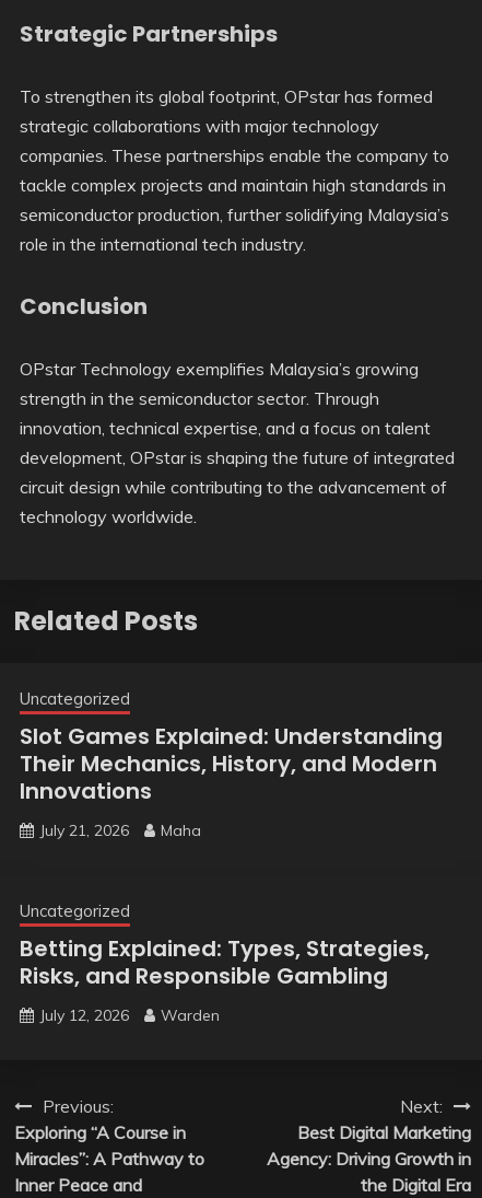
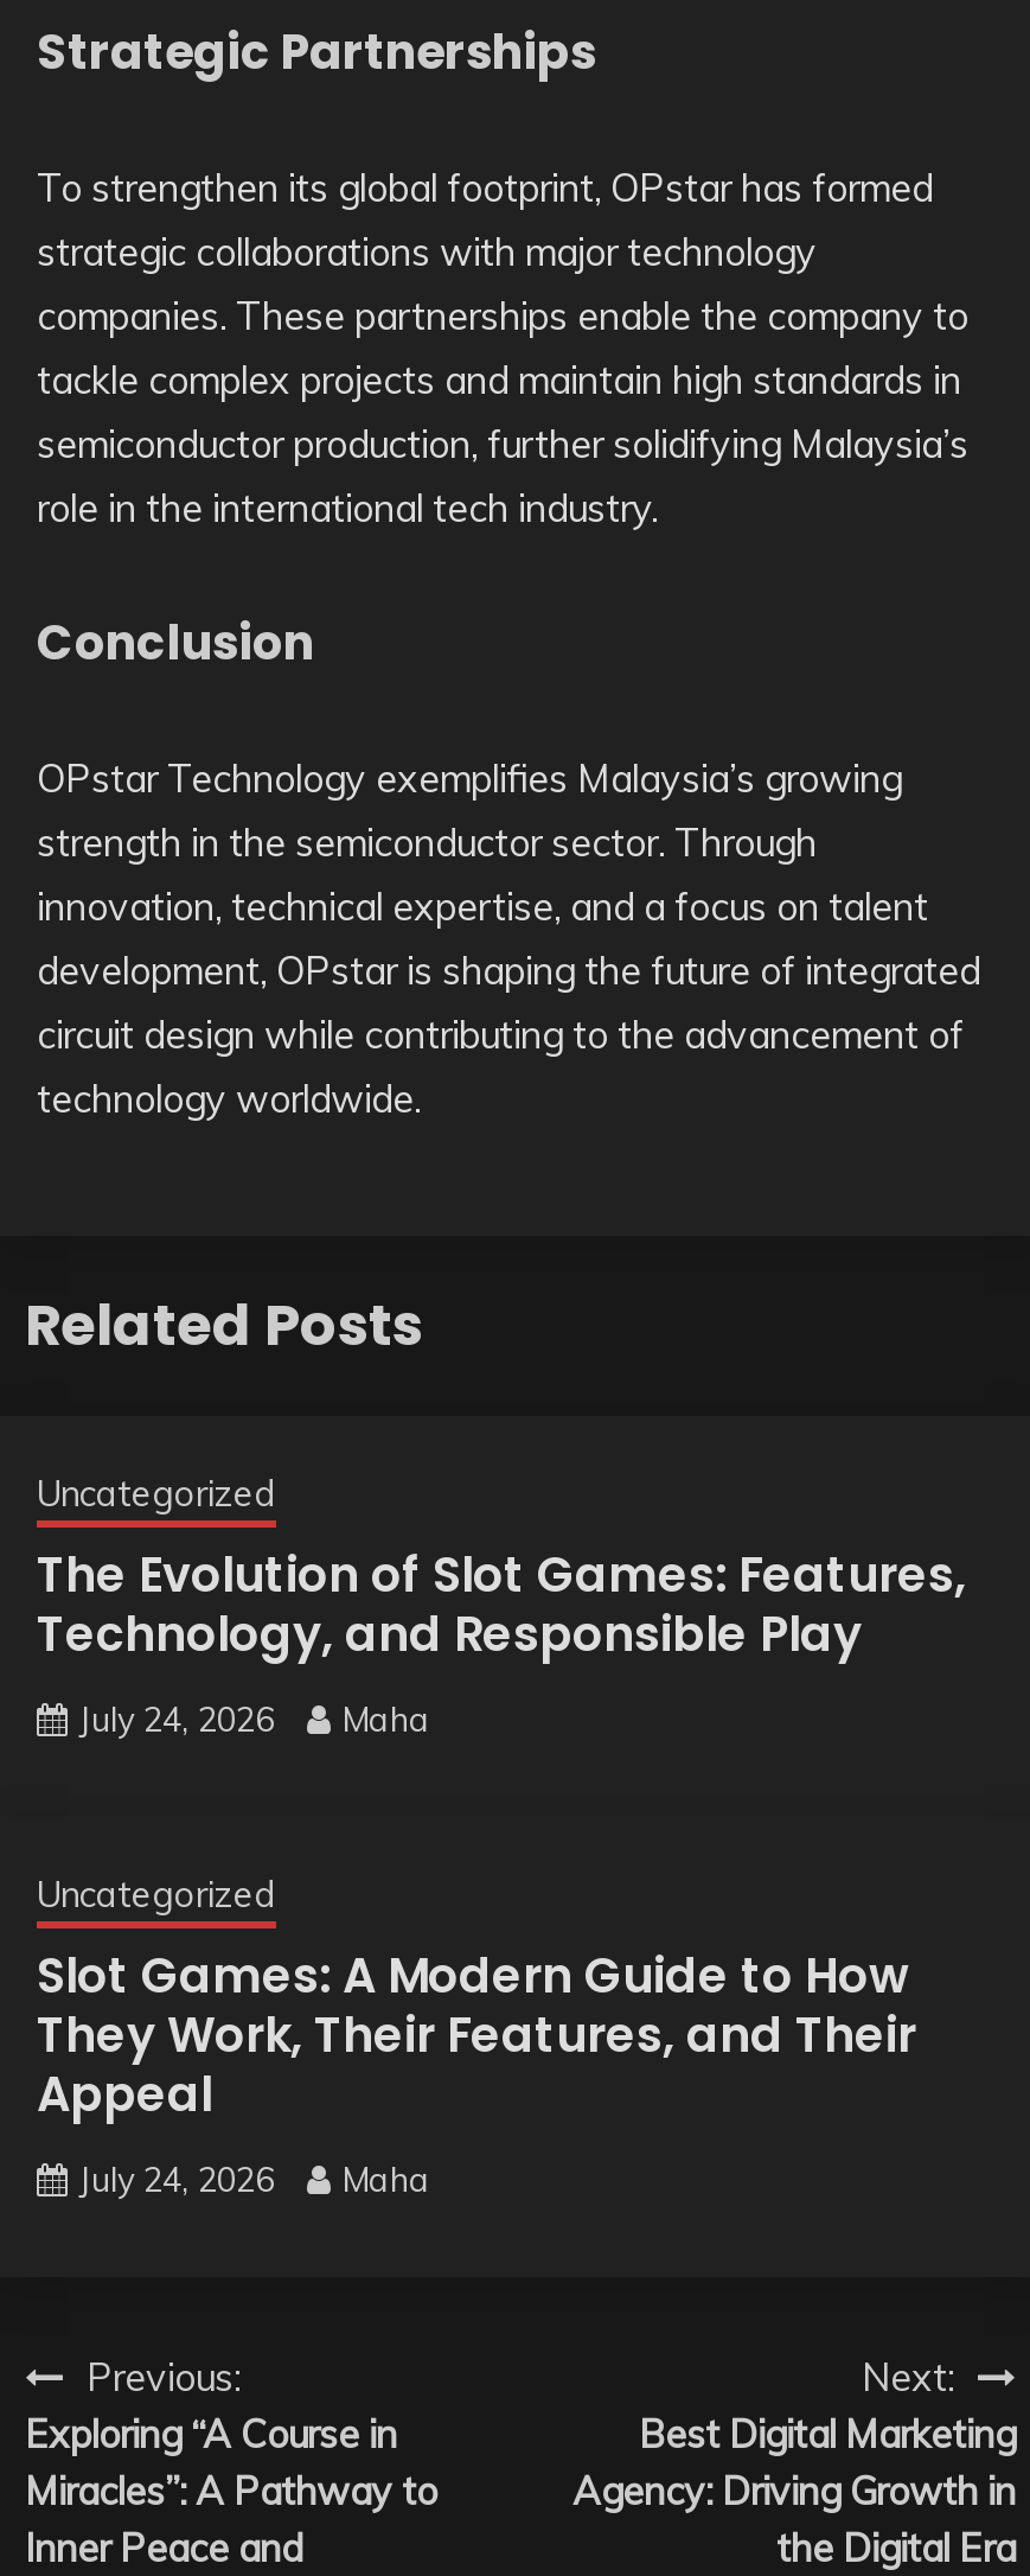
[20,721,443,806] Slot Games Explained: Understanding | Their Mechanics, History, and Modern | Innovations -> [37,1541,966,1667] The Evolution of Slot Games: Features, | Technology, and Responsible Play
moved [20,820,201,921] -> [37,1697,430,1916]: Maha | Uncategorized
[39,820,201,840] July 21, 2026 Maha -> [79,1697,430,1740] July 24, 2026 Maha
[20,933,430,991] Betting Explained: Types, Strategies, | Risks, and Responsible Gambling -> [37,1942,916,2127] Slot Games: A Modern Guide to How | They Work, Their Features, and Their | Appeal
[39,1005,220,1025] July 12, 2026 | Warden -> [79,2158,430,2200] July 24, 2026 | Maha

